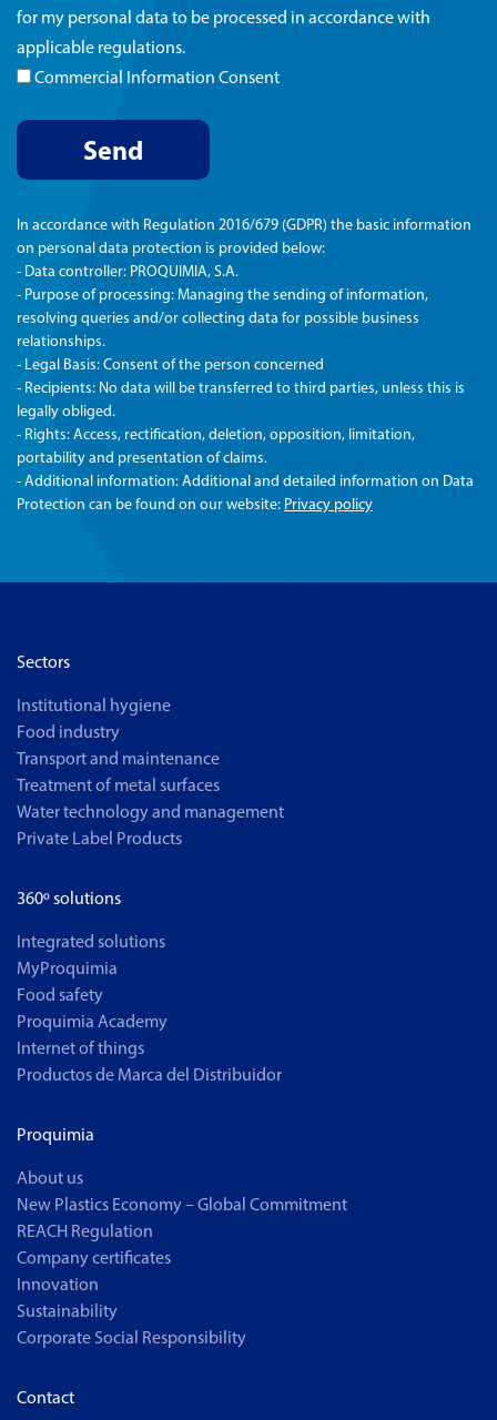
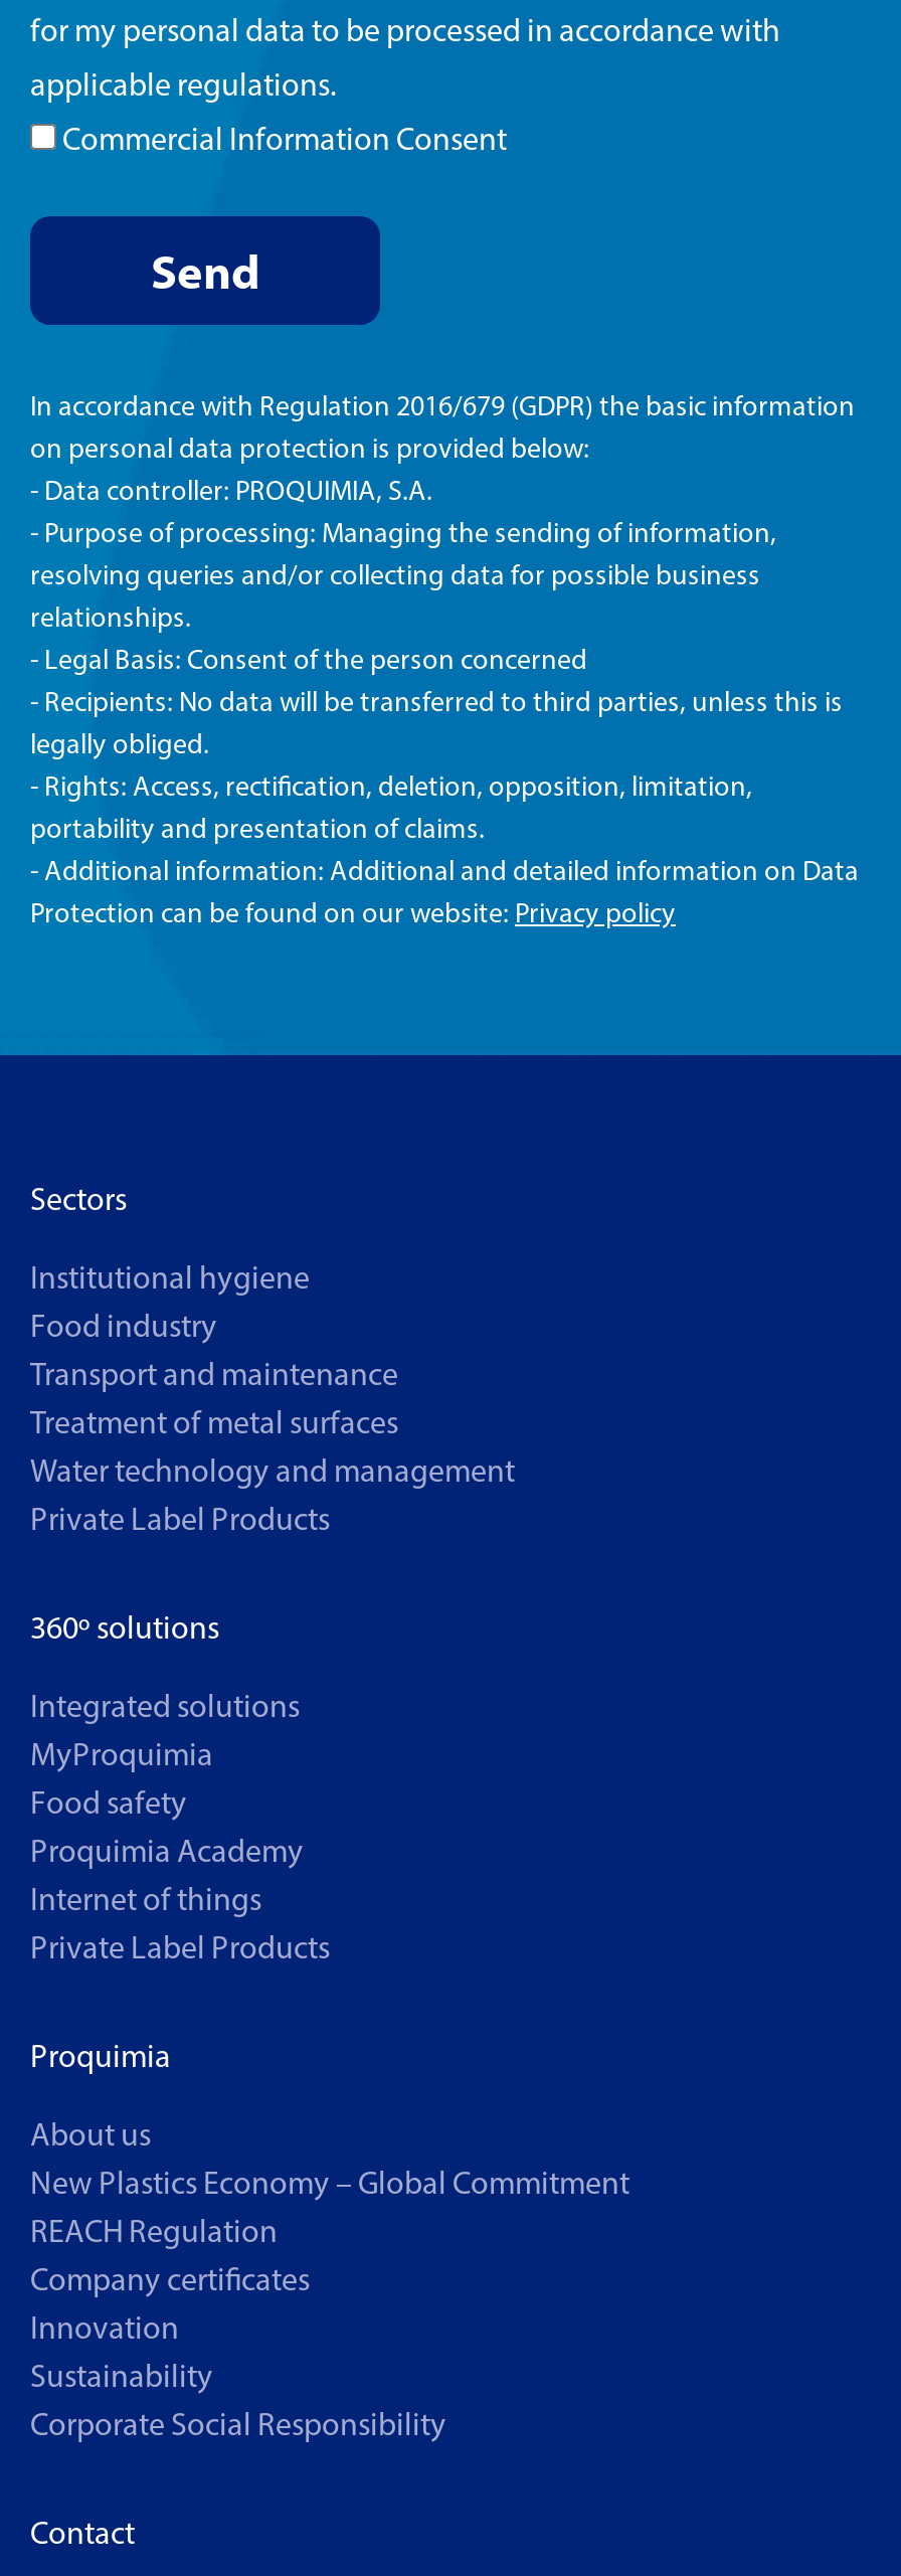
[17,1064,282,1085] Productos de Marca del Distribuidor -> [30,1929,330,1967] Private Label Products

